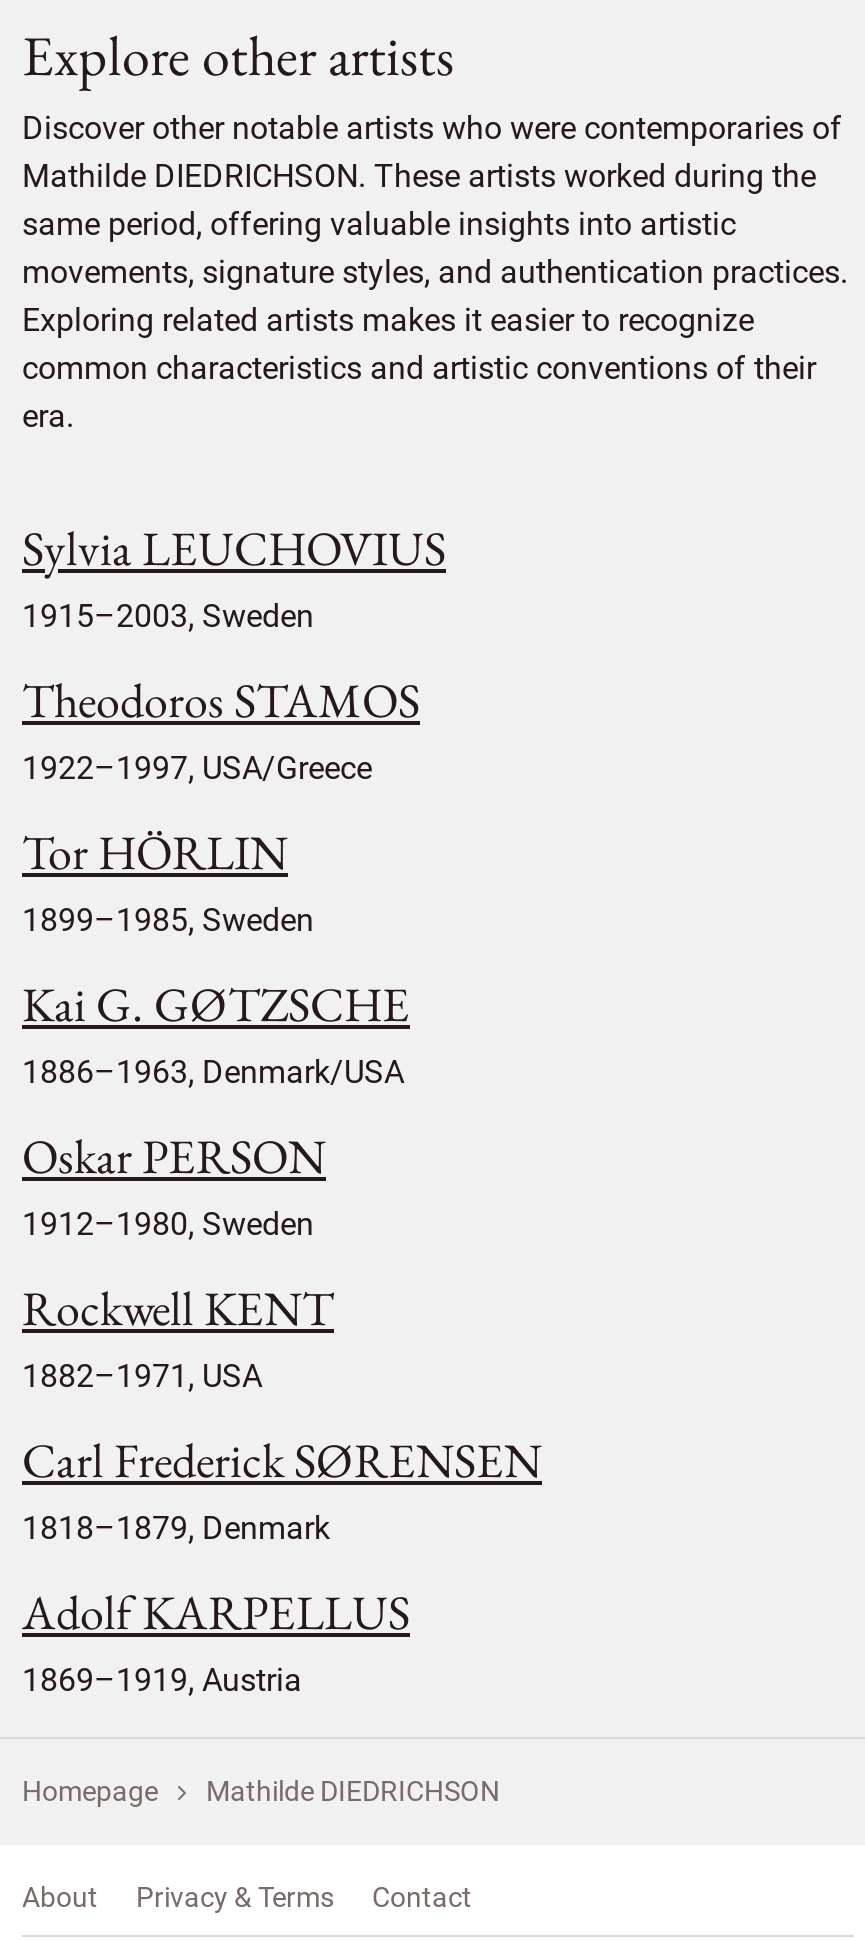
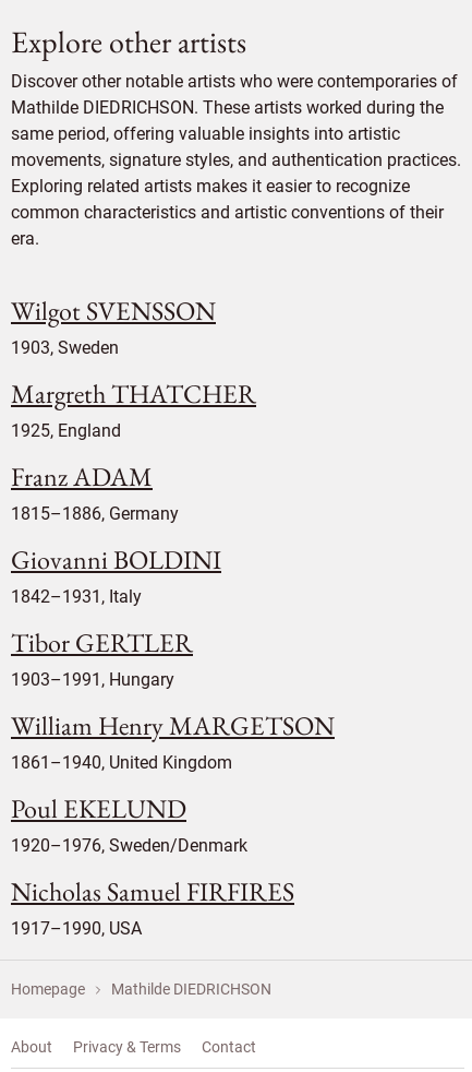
[22,517,446,635] Sylvia LEUCHOVIUS | 1915–2003, Sweden -> [11,294,216,358] Wilgot SVENSSON | 1903, Sweden
[22,669,420,787] Theodoros STAMOS | 1922–1997, USA/Greece -> [11,377,256,441] Margreth THATCHER | 1925, England
[22,821,314,939] Tor HÖRLIN | 1899–1985, Sweden -> [11,459,179,524] Franz ADAM | 1815–1886, Germany
[22,973,410,1091] Kai G. GØTZSCHE | 1886–1963, Denmark/USA -> [11,542,221,607] Giovanni BOLDINI | 1842–1931, Italy
[22,1125,326,1243] Oskar PERSON | 1912–1980, Sweden -> [11,625,193,690] Tibor GERTLER | 1903–1991, Hungary
[22,1277,334,1395] Rockwell KENT | 1882–1971, USA -> [11,708,335,773] William Henry MARGETSON | 1861–1940, United Kingdom
[22,1429,542,1547] Carl Frederick SØRENSEN | 1818–1879, Denmark -> [11,791,247,856] Poul EKELUND | 1920–1976, Sweden/Denmark
[22,1581,410,1699] Adolf KARPELLUS | 1869–1919, Austria -> [11,874,294,939] Nicholas Samuel FIRFIRES | 1917–1990, USA

